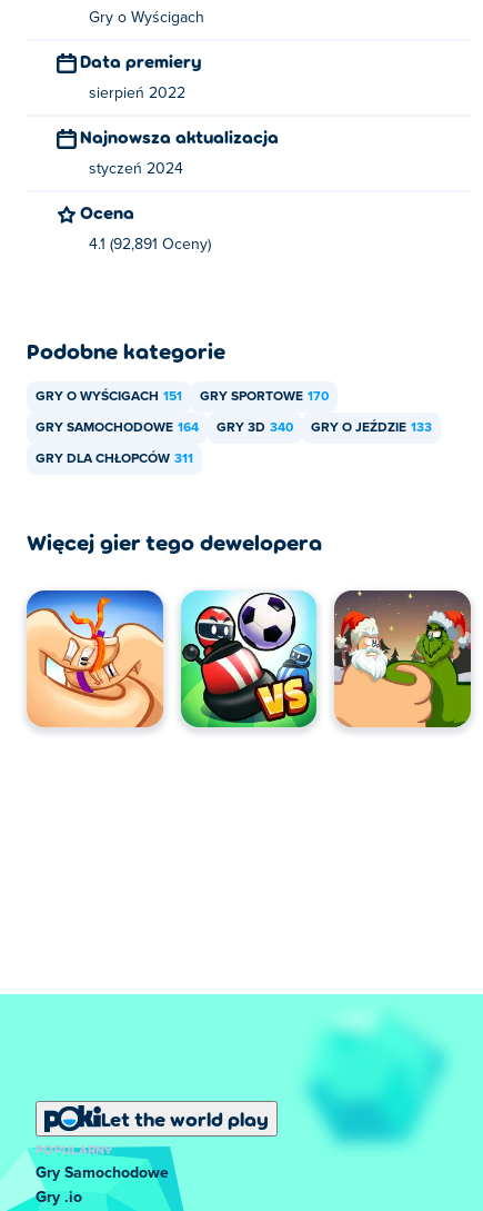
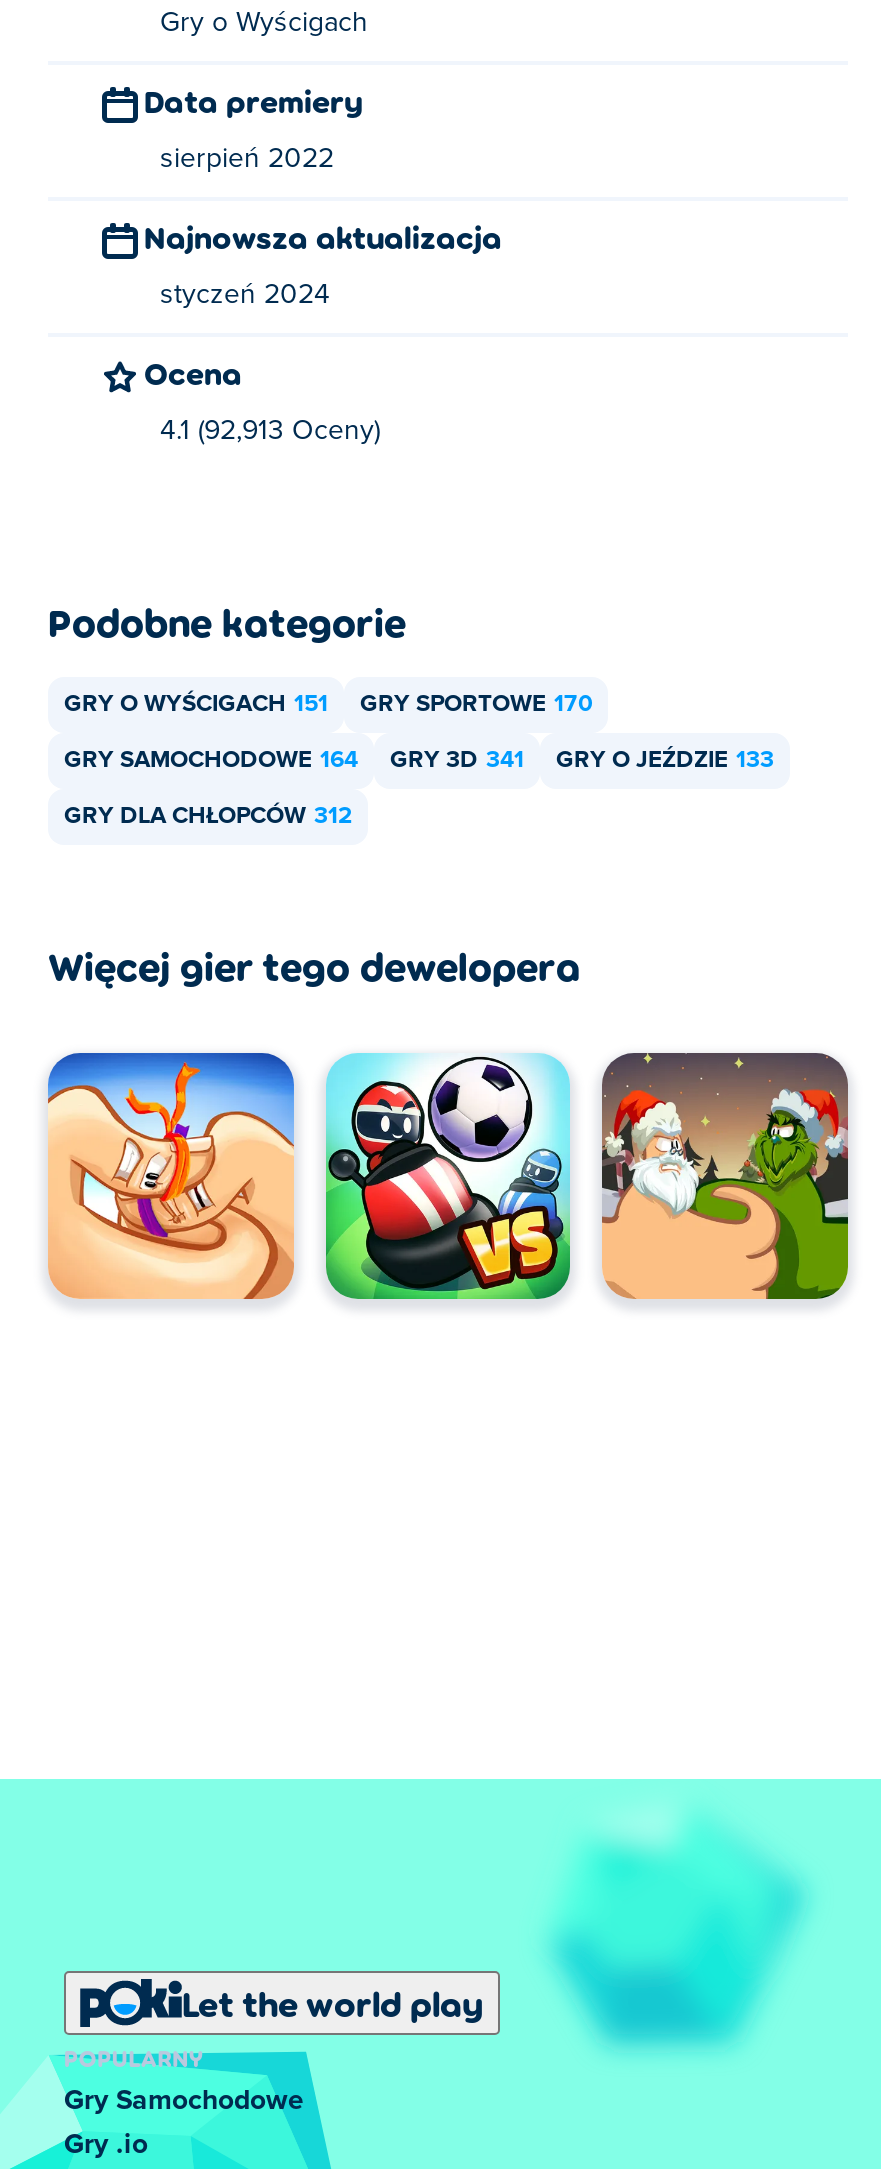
[89,237,211,252] 4.1 (92,891 Oceny) -> [160,417,380,445] 4.1 (92,913 Oceny)
[36,421,432,435] GRY SAMOCHODOWE 164 GRY 3D 340 GRY O JEŹDZIE 133 -> [64,749,774,773] GRY SAMOCHODOWE 164 GRY 3D 341 GRY O JEŹDZIE 133
[36,453,193,466] GRY DLA CHŁOPCÓW 311 -> [64,805,352,829] GRY DLA CHŁOPCÓW 312

